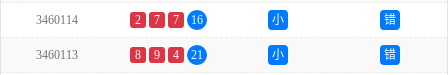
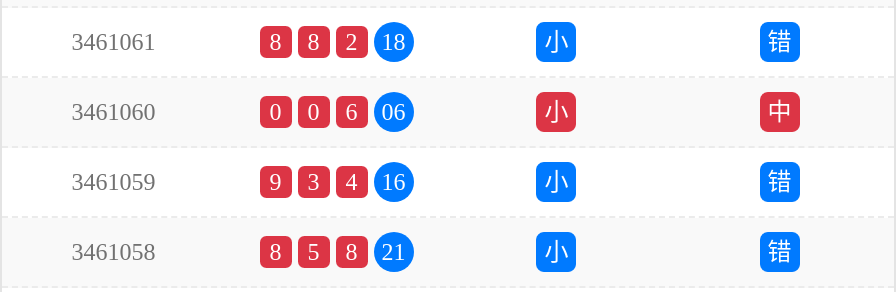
[36,13,78,27] 3460114 -> [72,28,320,56] 3461061 | 8 | 8
[154,13,179,27] 7 | 7 -> [72,28,792,196] 18 | 小 | 错 | 3461060 | 0 | 0 | 6 | 06 | 小 | 中 | 3461059 | 9 | 3 | 4
[36,48,78,62] 3460113 -> [72,238,156,266] 3461058
[154,48,160,62] 9 -> [308,238,320,266] 5
[173,48,179,62] 4 -> [346,238,358,266] 8

